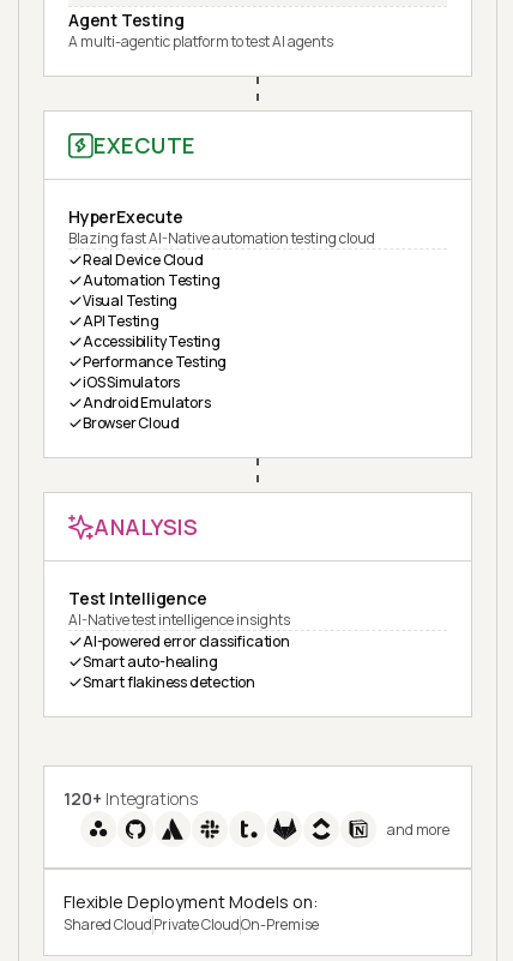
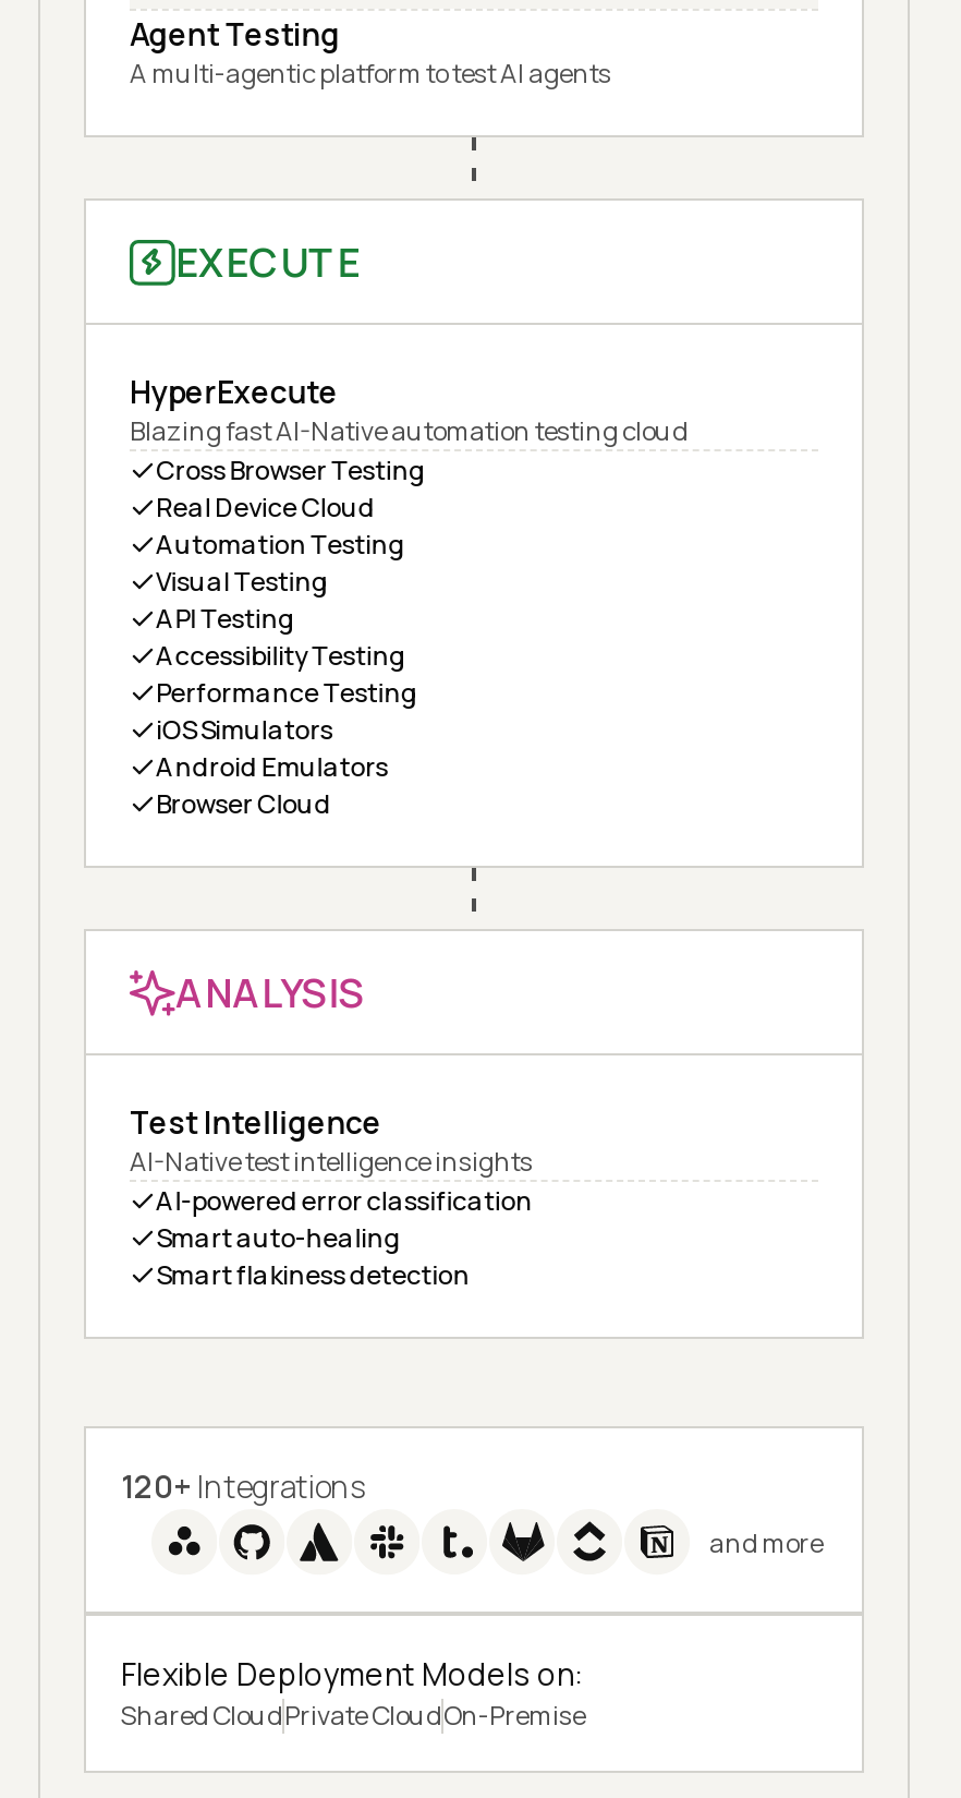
none -> [156,452,426,489] Cross Browser Testing

